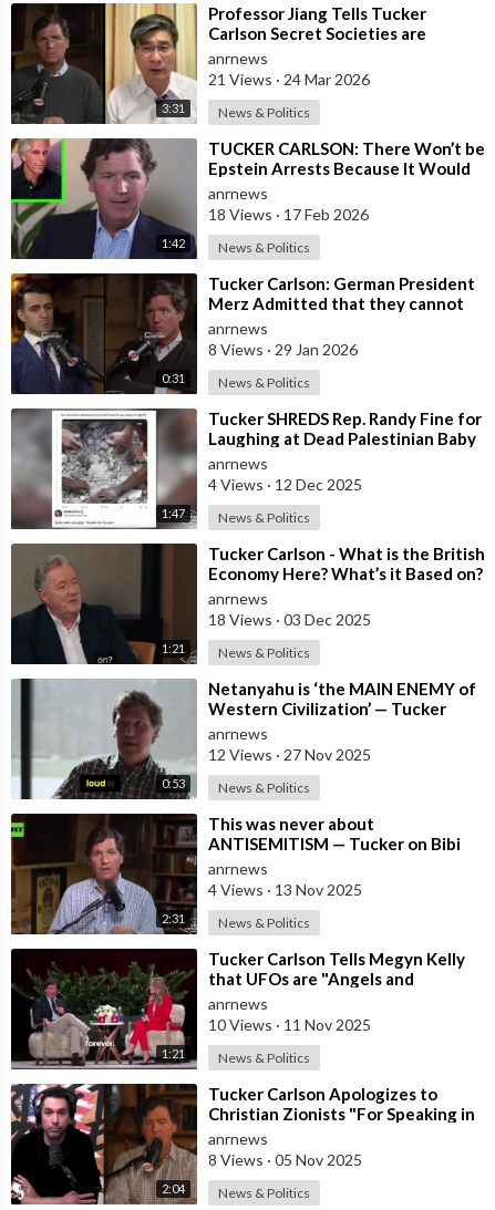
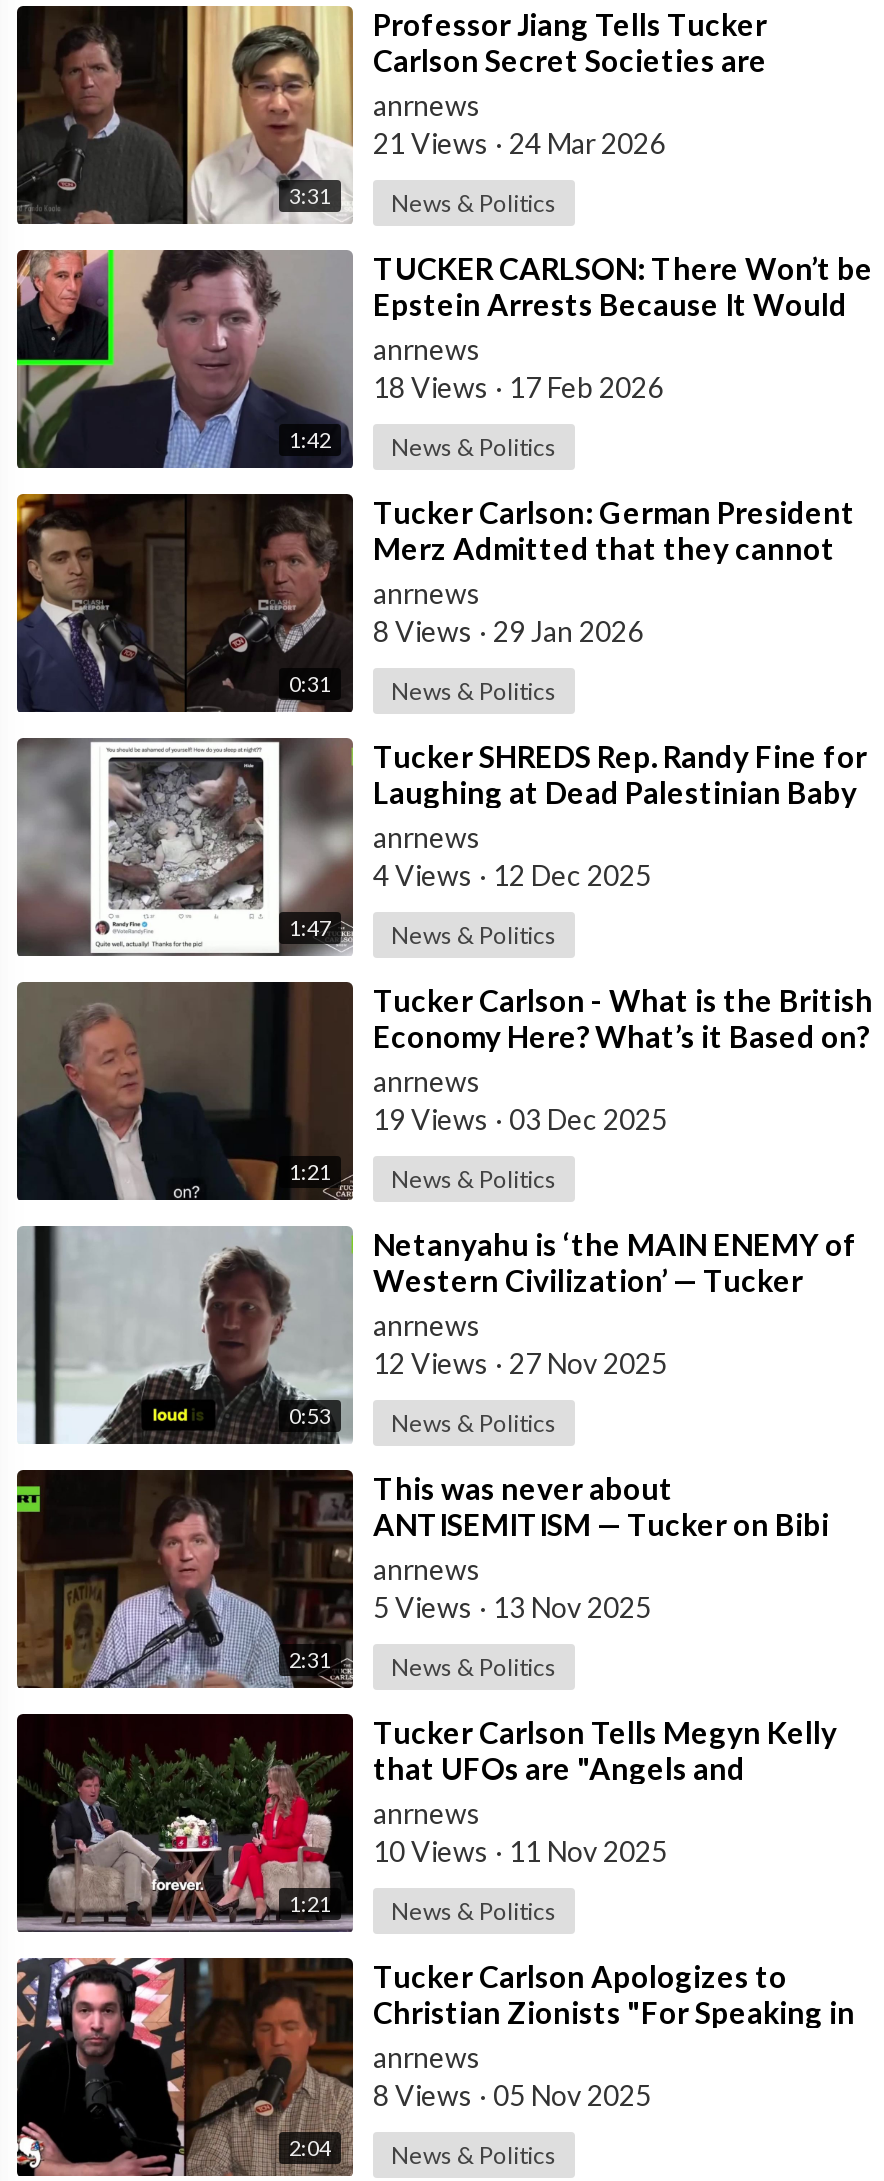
[208,610,371,629] 18 Views · 03 Dec 2025 -> [373,1102,667,1136] 19 Views · 03 Dec 2025
[208,880,362,899] 4 Views · 13 Nov 2025 -> [373,1590,651,1624] 5 Views · 13 Nov 2025

